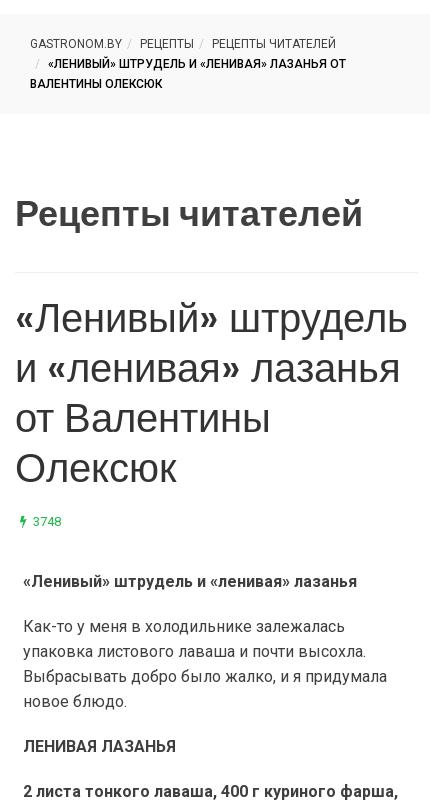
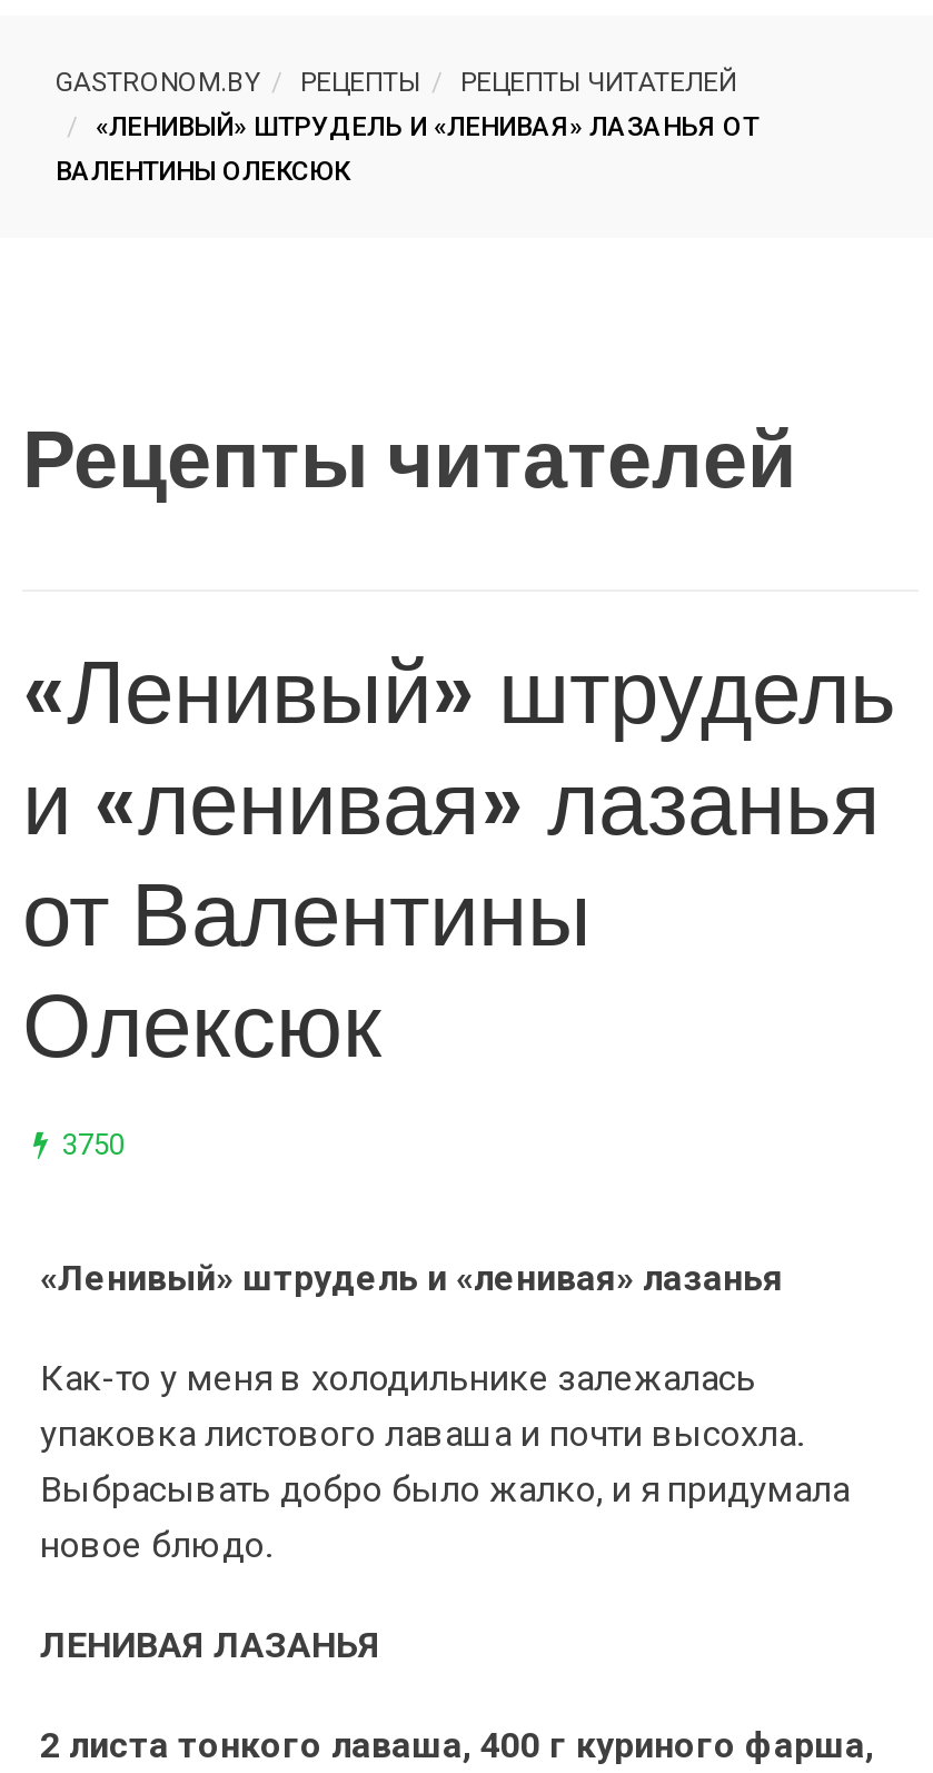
[30,514,61,529] 3748 -> [56,1128,125,1161] 3750

